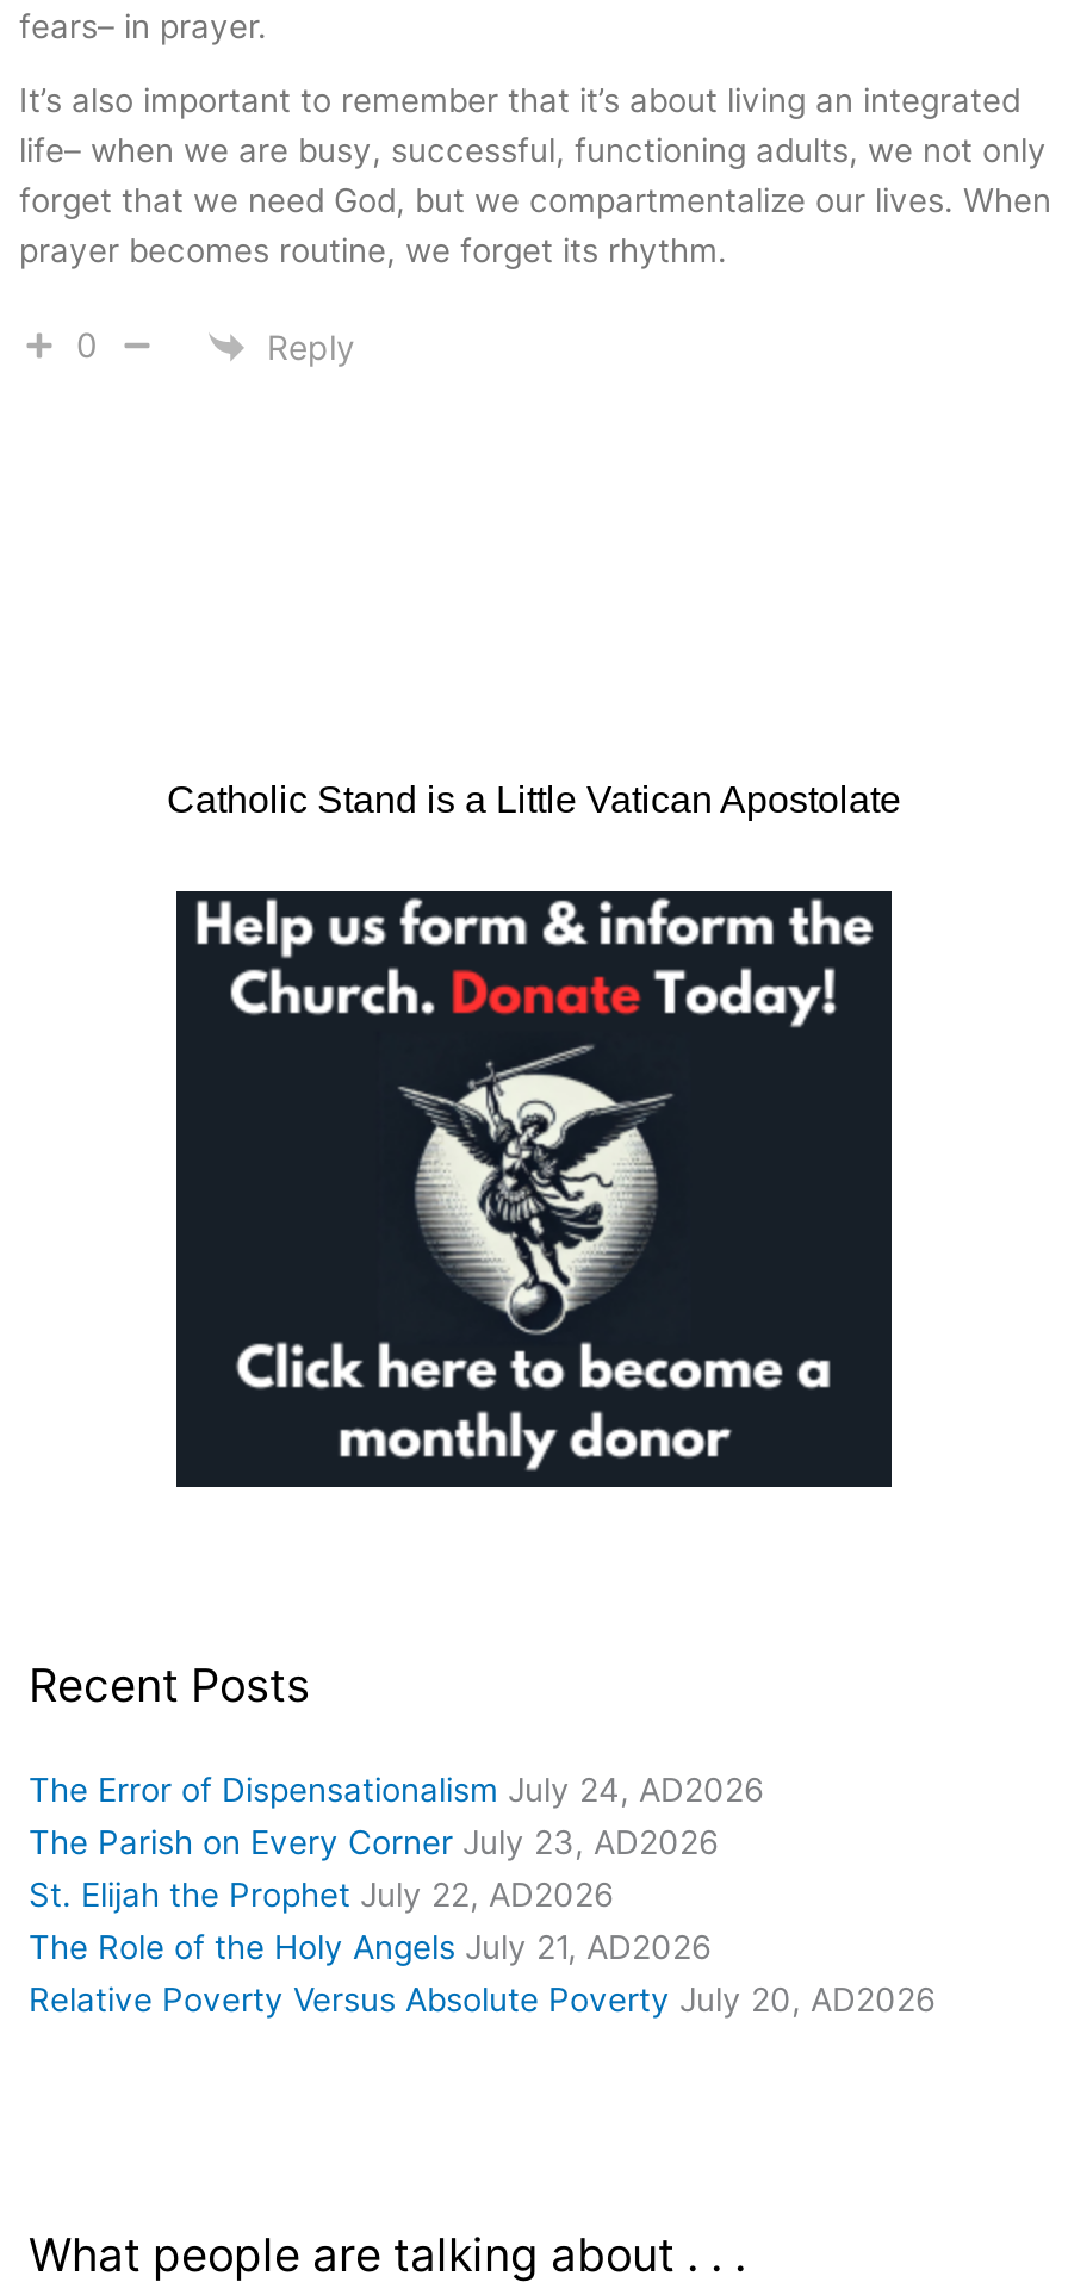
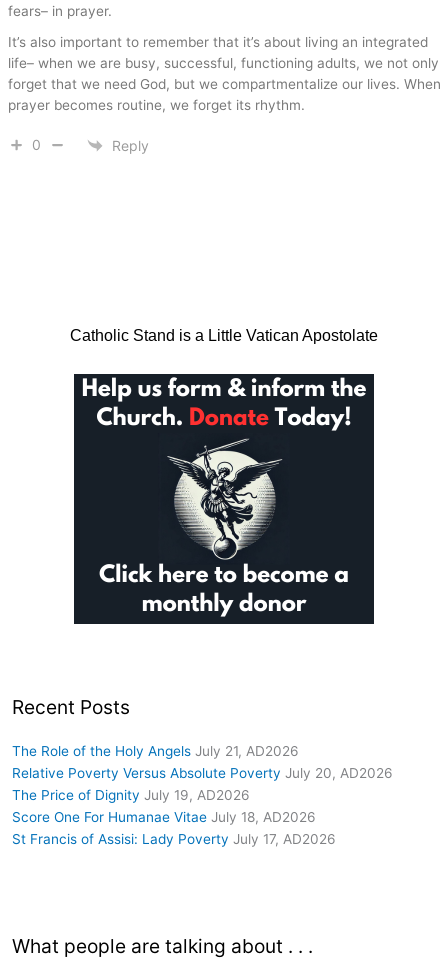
[29,1770,765,1913] The Error of Dispensationalism July 24, AD2026 | The Parish on Every Corner July 23, AD2026 | St. Elijah the Prophet July 22, AD2026 -> none
moved [29,1927,937,2018] -> [12,743,393,781]: The Role of the Holy Angels July 21, AD2026 | Relative Poverty Versus Absolute Poverty July 20, AD2026
none -> [12,787,336,847] The Price of Dignity July 19, AD2026 | Score One For Humanae Vitae July 18, AD2026 | St Francis of Assisi: Lady Poverty July 17, AD2026

